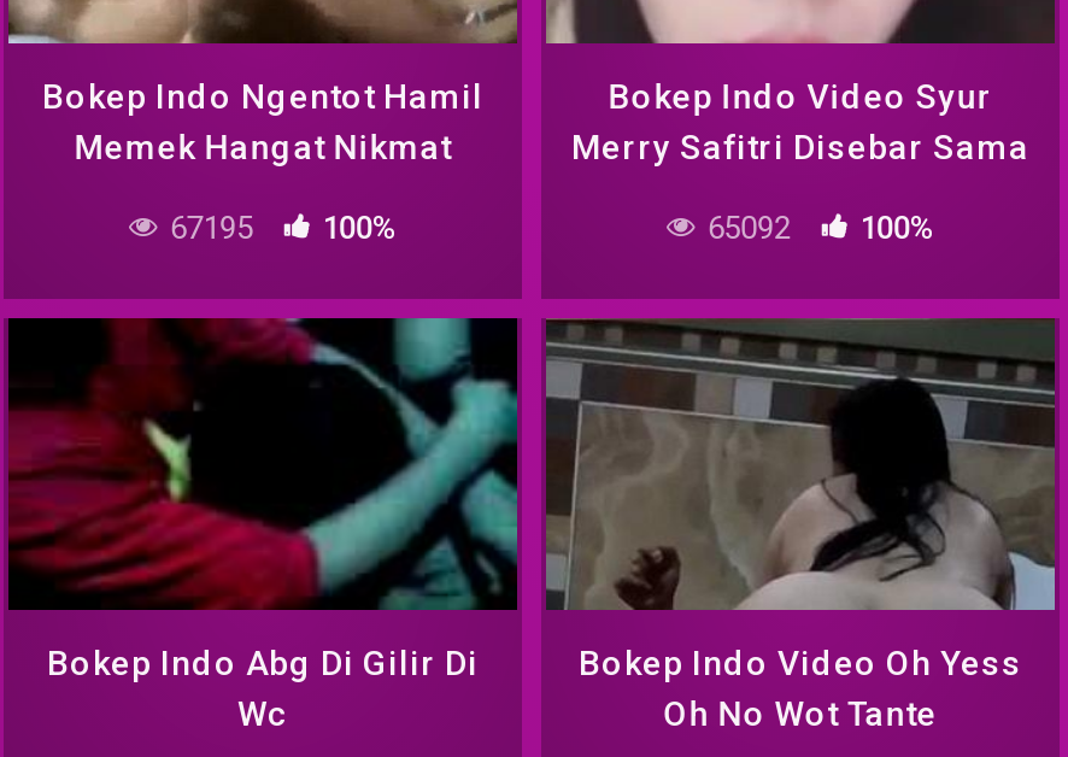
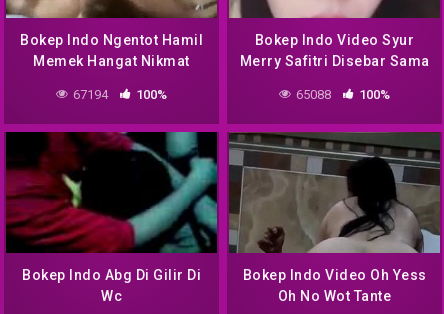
[163,211,397,247] 67195 100% -> [70,87,167,102] 67194 100%
[700,211,934,247] 65092 100% -> [293,87,390,102] 65088 100%

